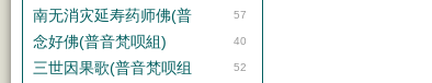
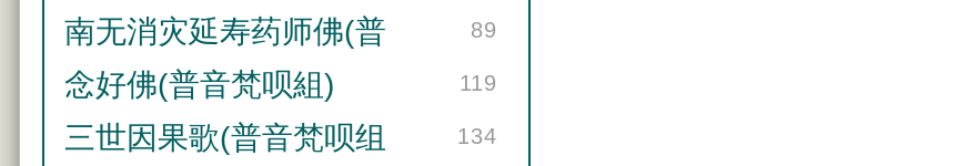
[234,9,247,21] 57 -> [471,18,497,42] 89
[234,35,247,47] 40 -> [460,71,497,95] 119
[234,61,247,73] 52 -> [457,124,497,148] 134

